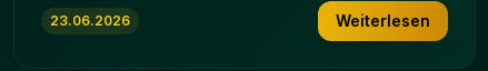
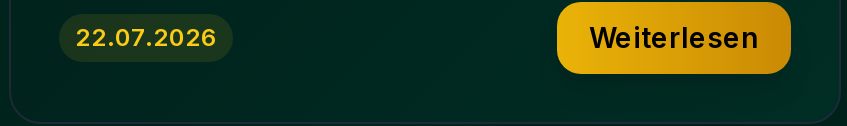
[50,12,130,29] 23.06.2026 -> [75,22,217,52] 22.07.2026

